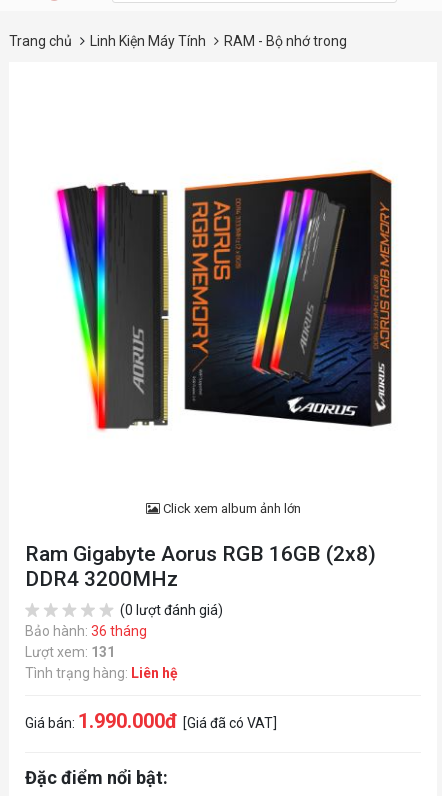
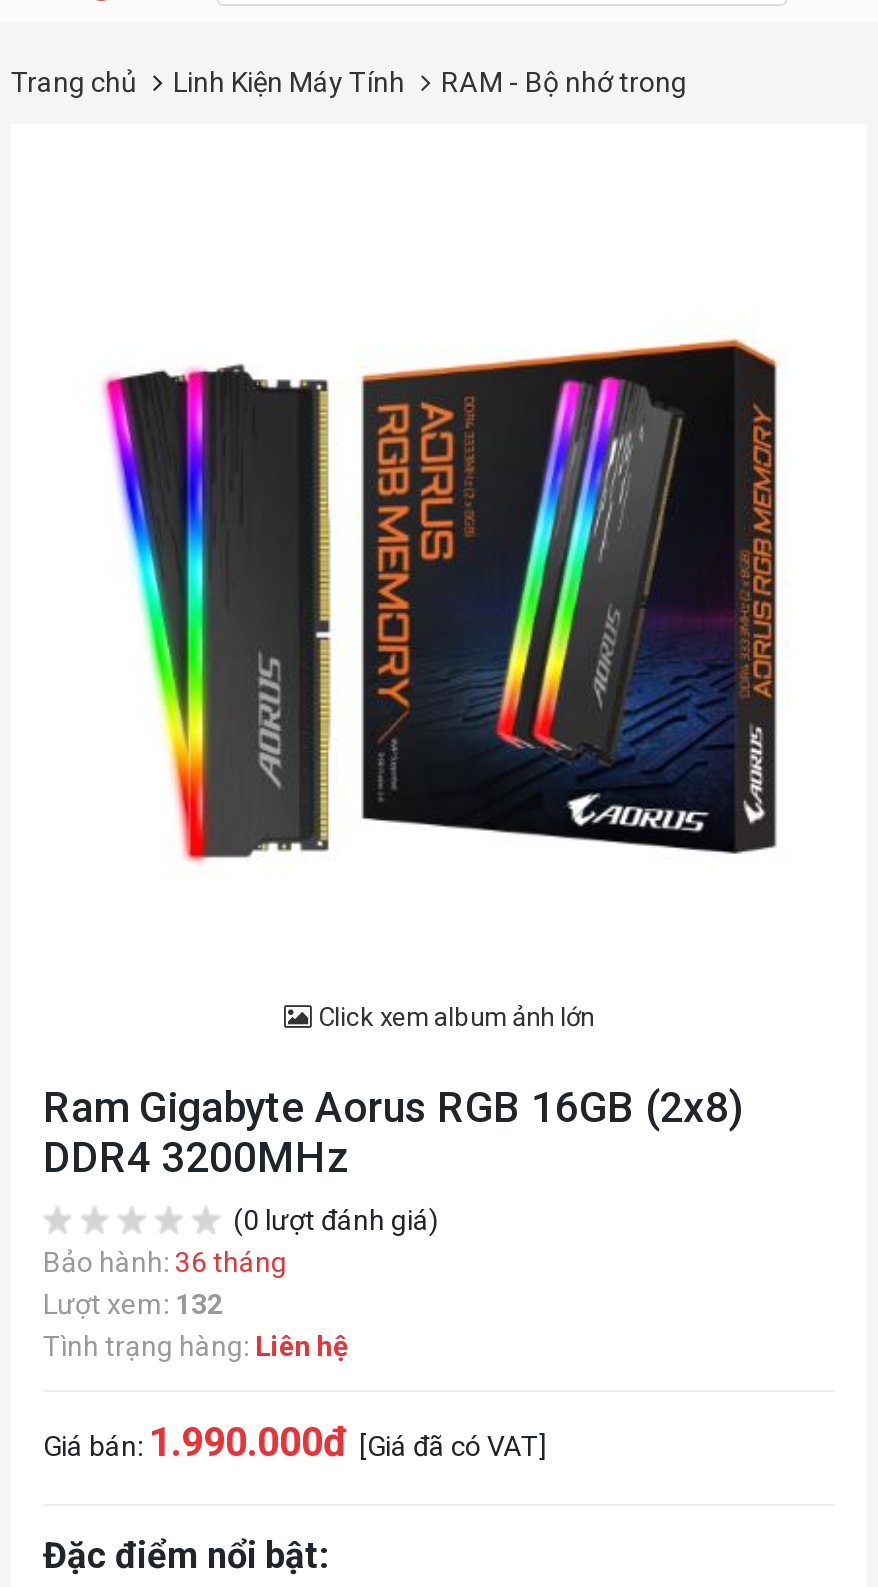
[25,644,115,660] Lượt xem: 131 -> [43,1288,223,1320] Lượt xem: 132

